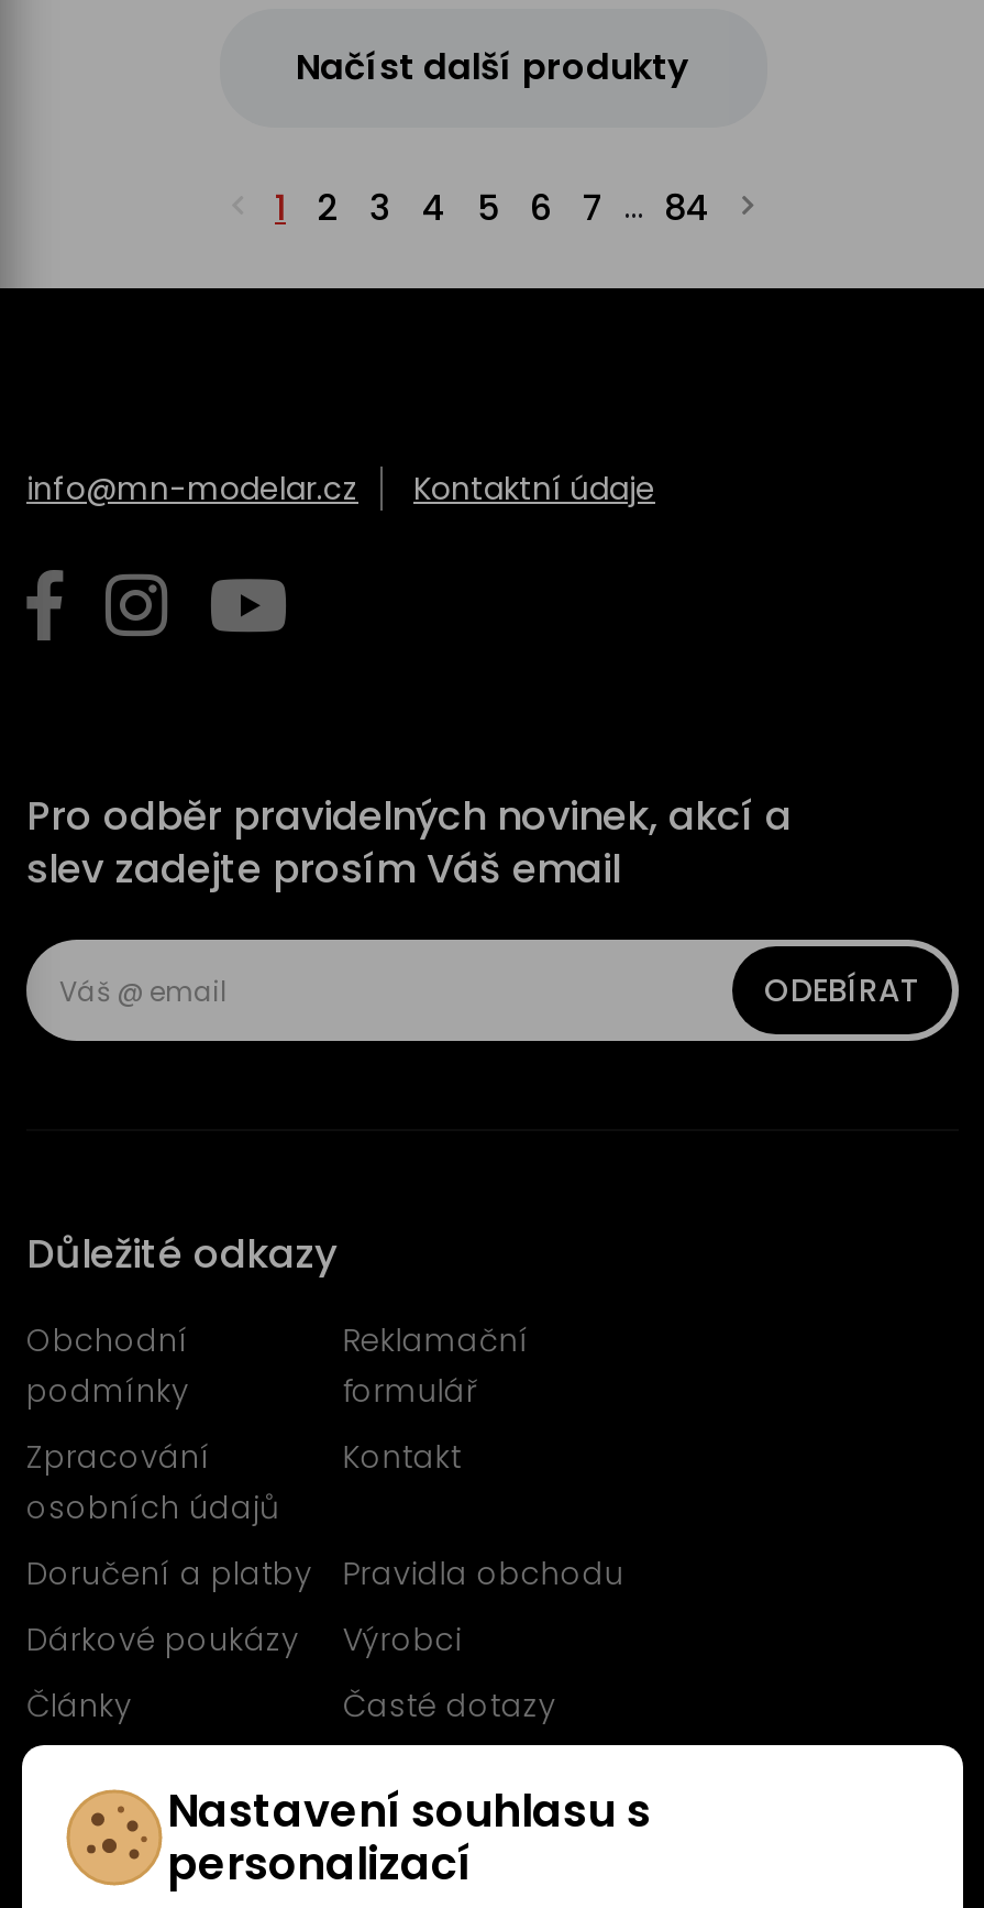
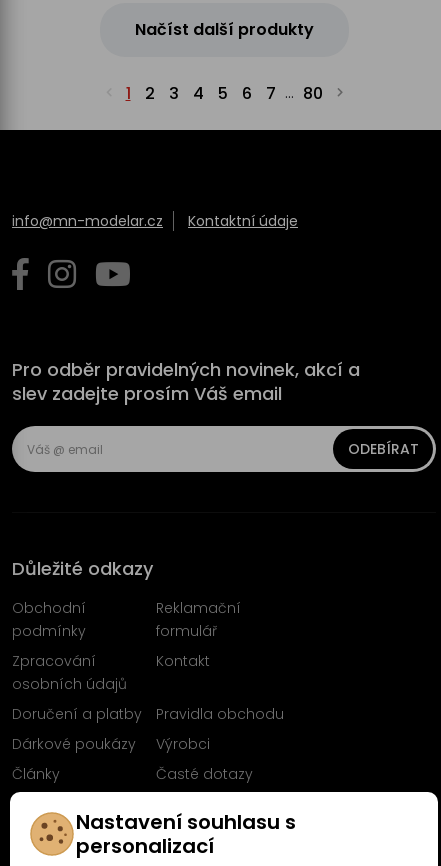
[275,183,710,233] 1 2 3 4 5 6 7 ... 84 -> [125,82,322,105] 1 2 3 4 5 6 7 ... 80

